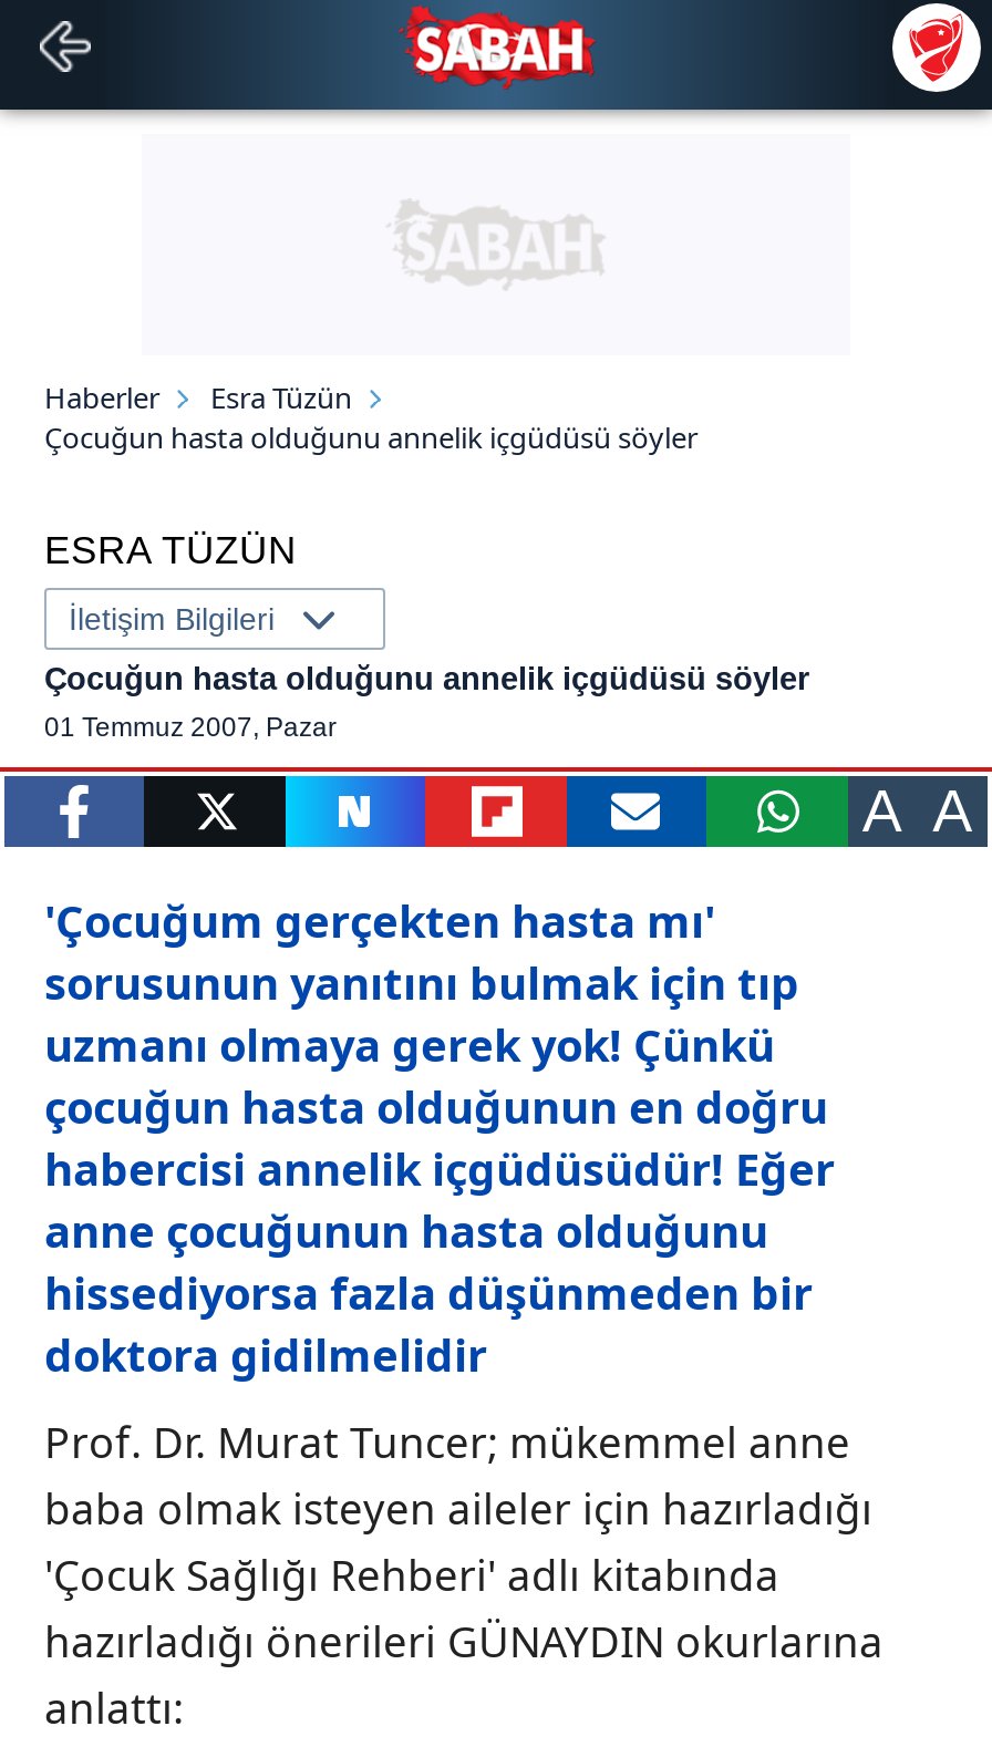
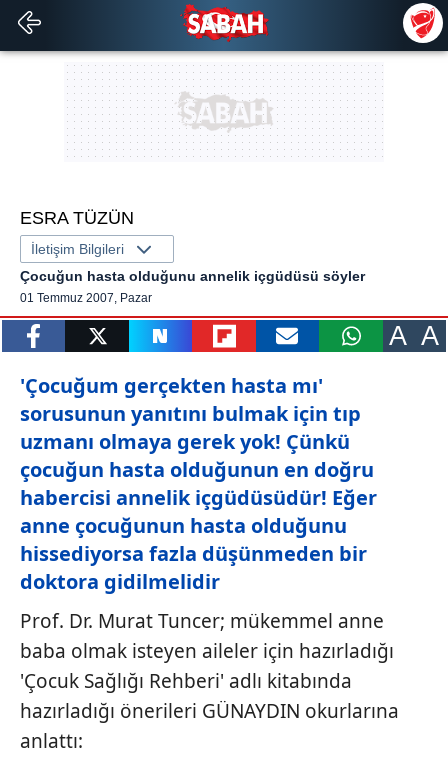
[44,378,697,457] Haberler | Esra Tüzün | Çocuğun hasta olduğunu annelik içgüdüsü söyler -> none

